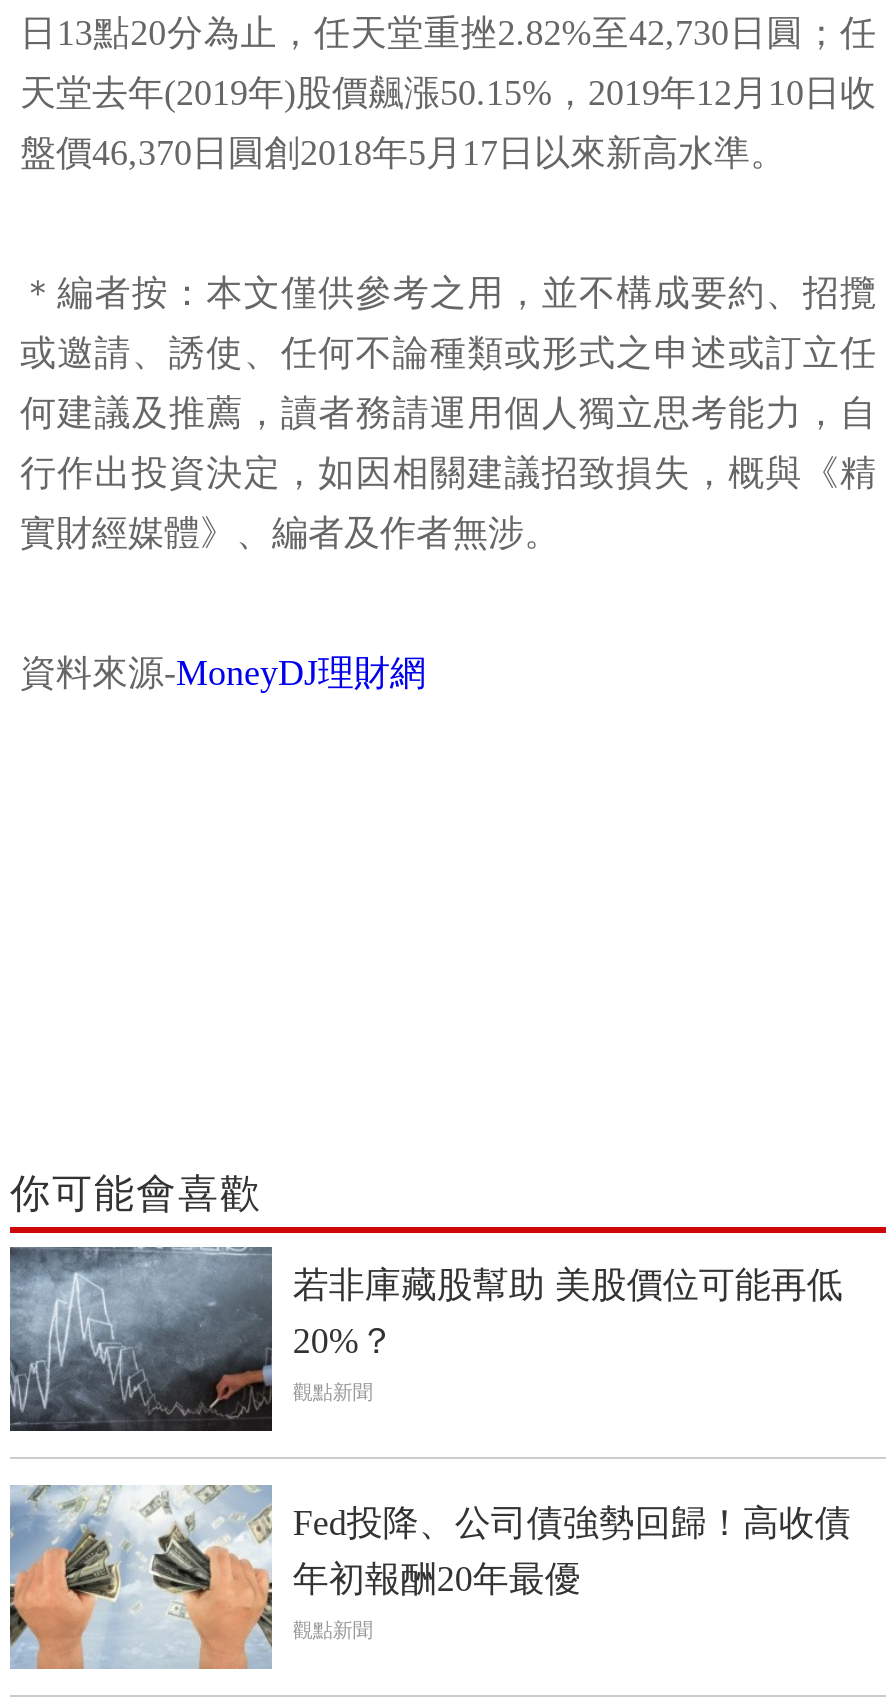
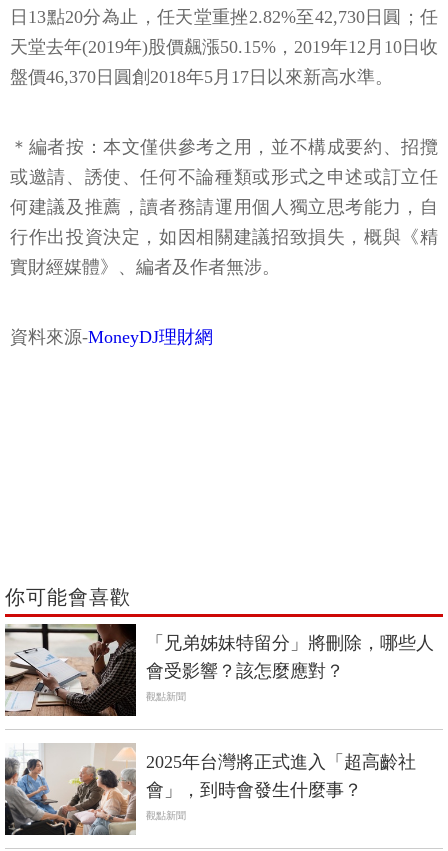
[8,1245,843,1433] [image] | 若非庫藏股幫助 美股價位可能再低 | 20%？ -> [4,623,434,717] [image] | 「兄弟姊妹特留分」將刪除，哪些人 | 會受影響？該怎麼應對？
[8,1483,851,1671] [image] | Fed投降、公司債強勢回歸！高收債 | 年初報酬20年最優 -> [4,743,416,836] [image] | 2025年台灣將正式進入「超高齡社 | 會」，到時會發生什麼事？

